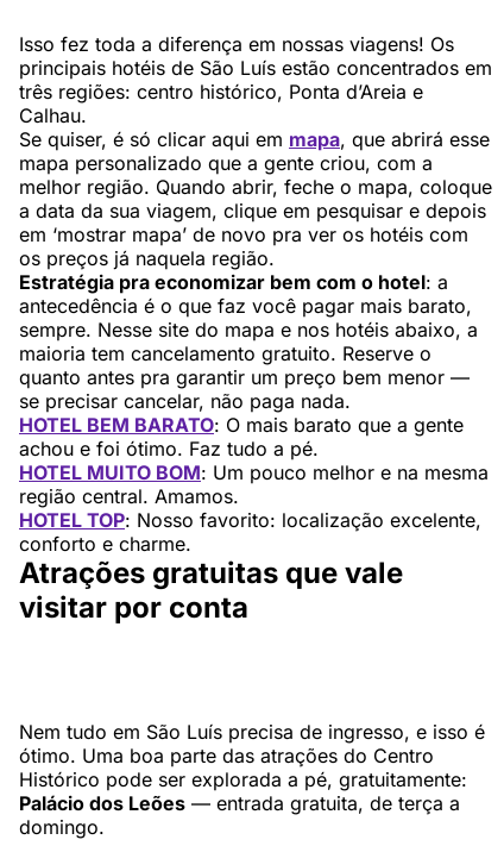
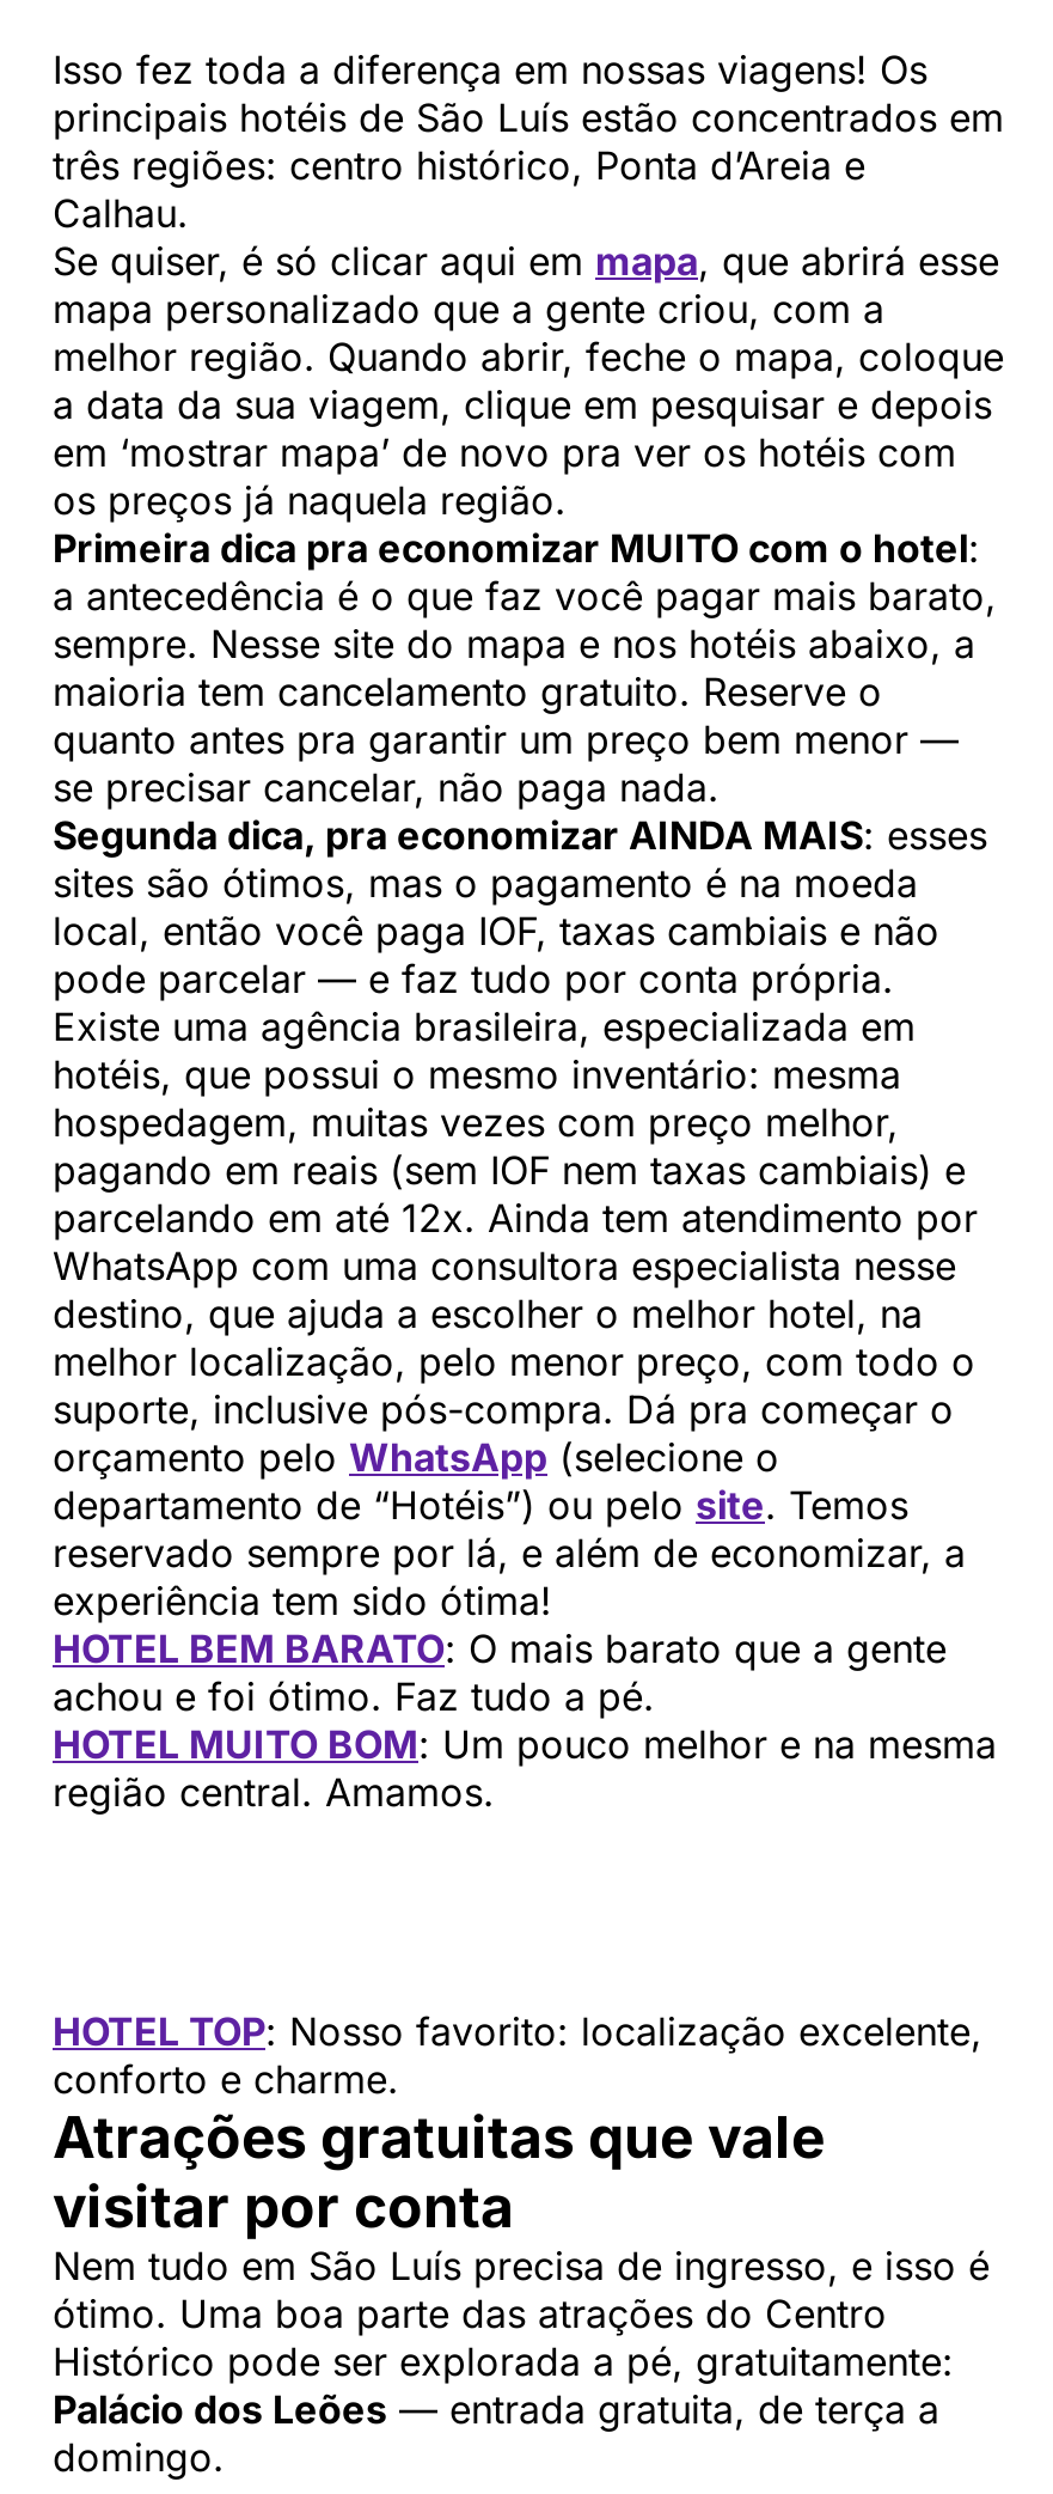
[19,270,472,318] Estratégia pra economizar bem com o hotel: a | antecedência é o que faz você pagar mais barato, -> [53,524,997,620] Primeira dica pra economizar MUITO com o hotel: | a antecedência é o que faz você pagar mais barato,
none -> [53,811,987,1625] Segunda dica, pra economizar AINDA MAIS: esses | sites são ótimos, mas o pagamento é na moeda | local, então você paga IOF, taxas cambiais e não | pode parcelar — e faz tudo por conta própria. | Existe uma agência brasileira, especializada em | hotéis, que possui o mesmo inventário: mesma | hospedagem, muitas vezes com preço melhor, | pagando em reais (sem IOF nem taxas cambiais) e | parcelando em até 12x. Ainda tem atendimento por | WhatsApp com uma consultora especialista nesse | destino, que ajuda a escolher o melhor hotel, na | melhor localização, pelo menor preço, com todo o | suporte, inclusive pós-compra. Dá pra começar o | orçamento pelo WhatsApp (selecione o | departamento de “Hotéis”) ou pelo site. Temos | reservado sempre por lá, e além de economizar, a | experiência tem sido ótima!
moved [19,508,481,625] -> [53,2007,982,2242]: HOTEL TOP: Nosso favorito: localização excelente, | conforto e charme. | Atrações gratuitas que vale | visitar por conta

